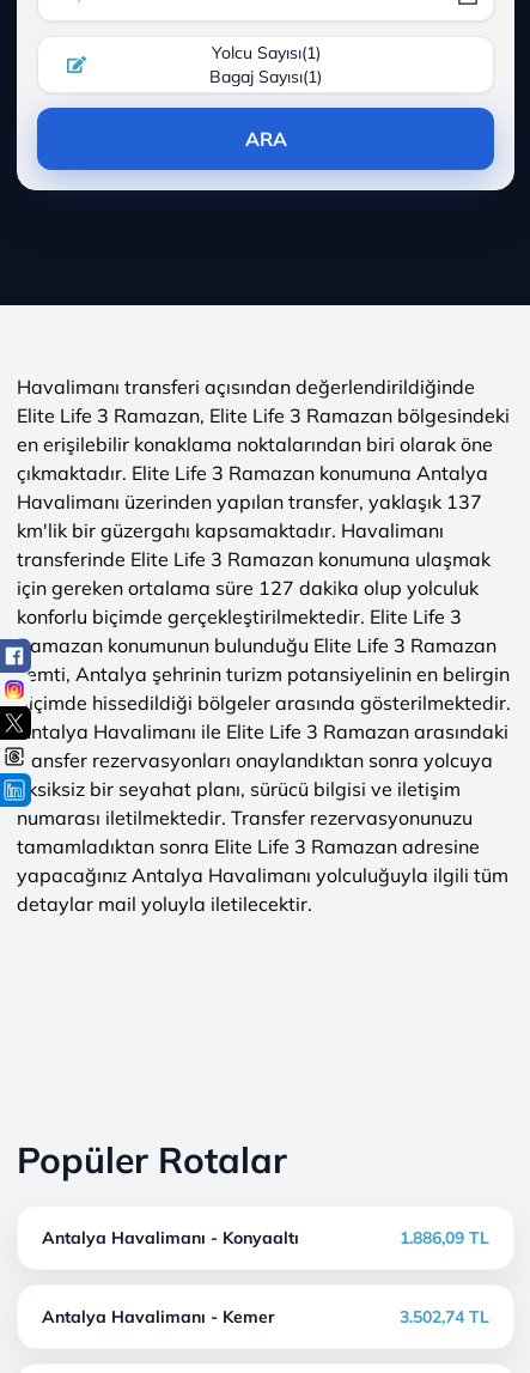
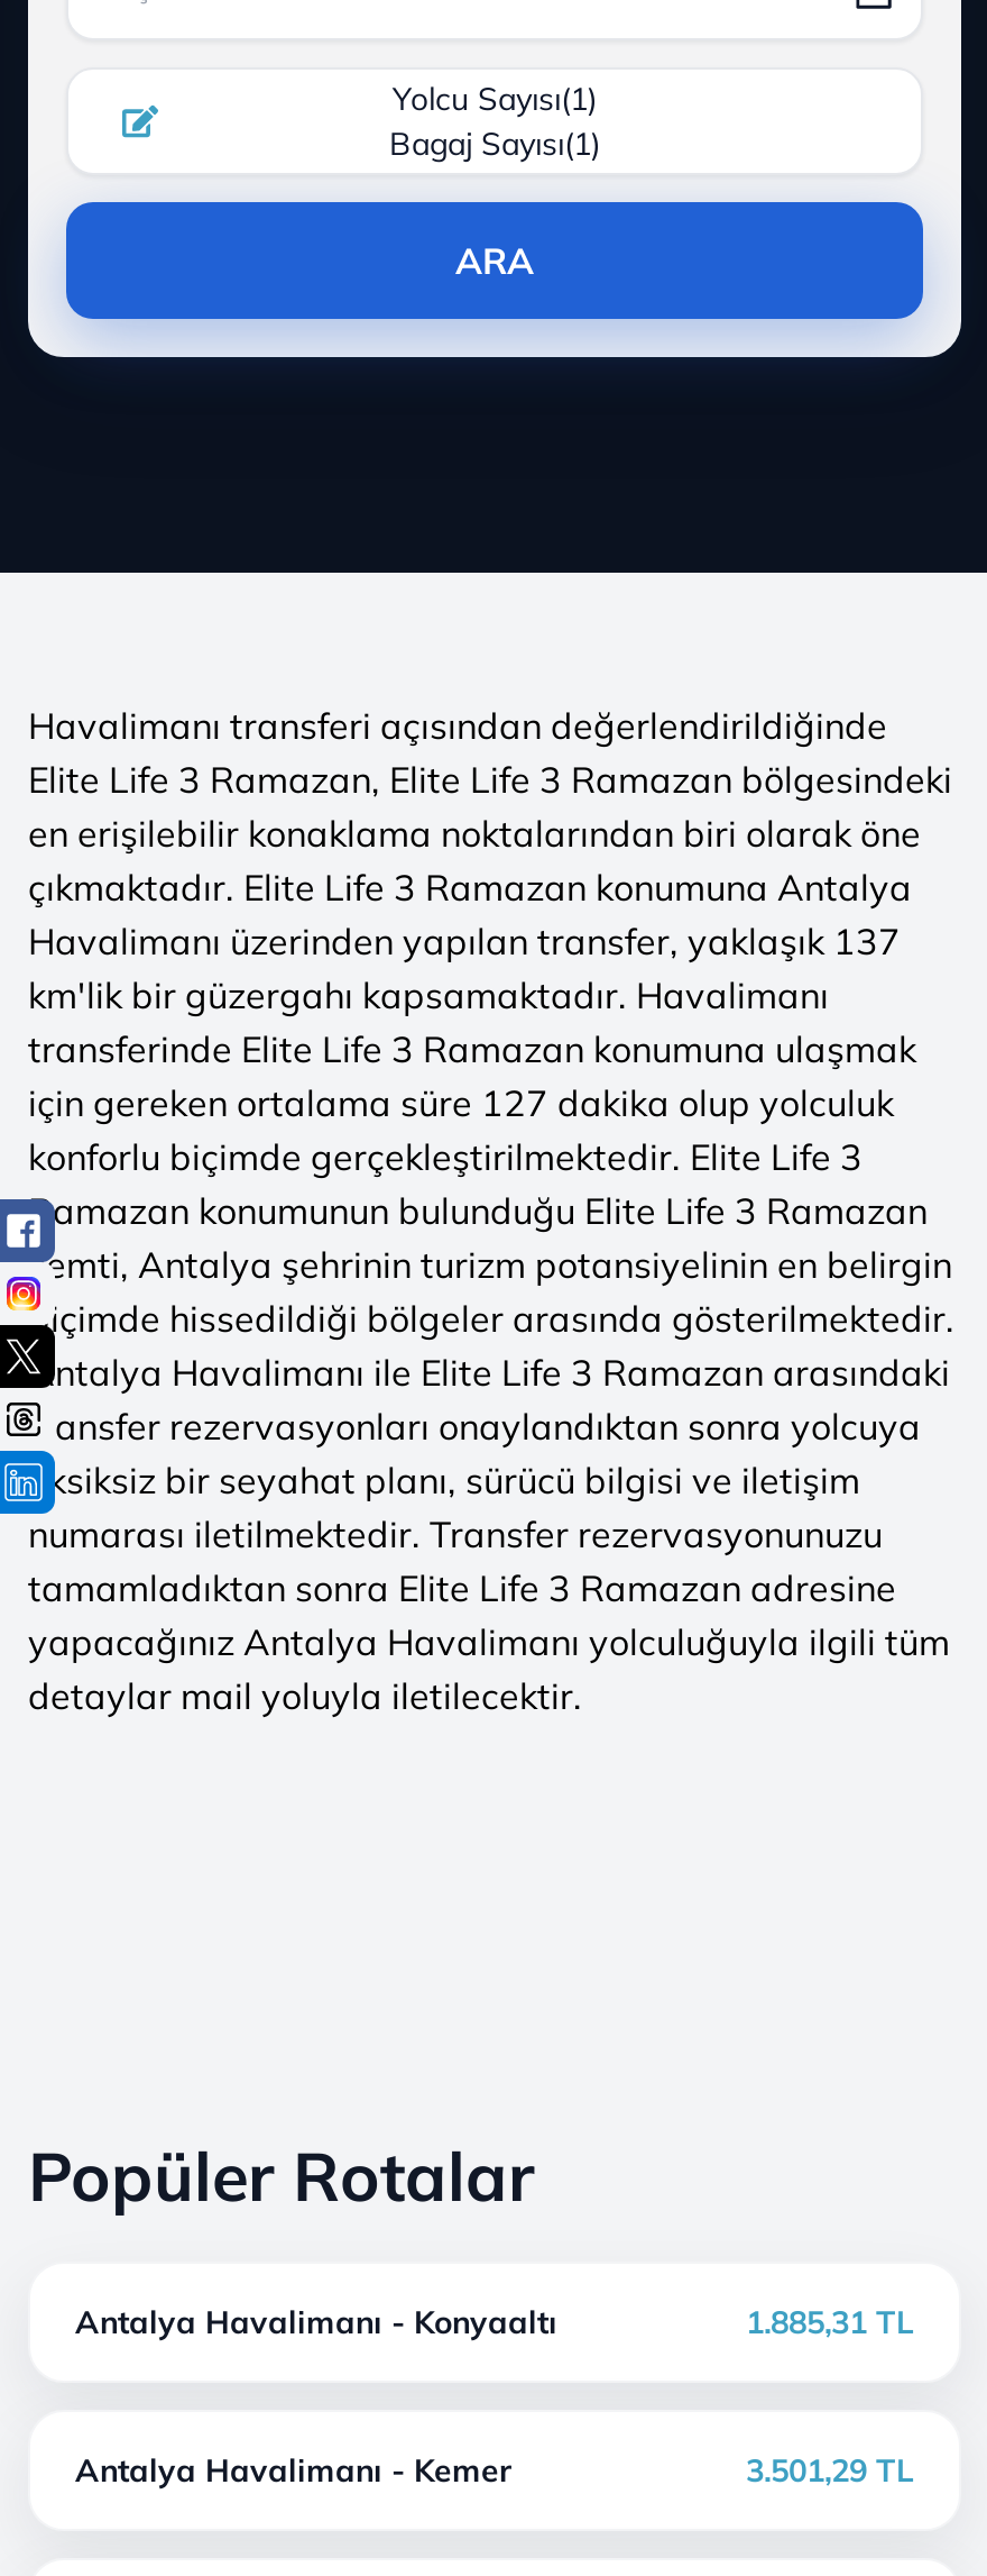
[400,1227,489,1249] 1.886,09 TL -> [746,2302,914,2342] 1.885,31 TL
[400,1306,489,1328] 3.502,74 TL -> [746,2450,914,2491] 3.501,29 TL

